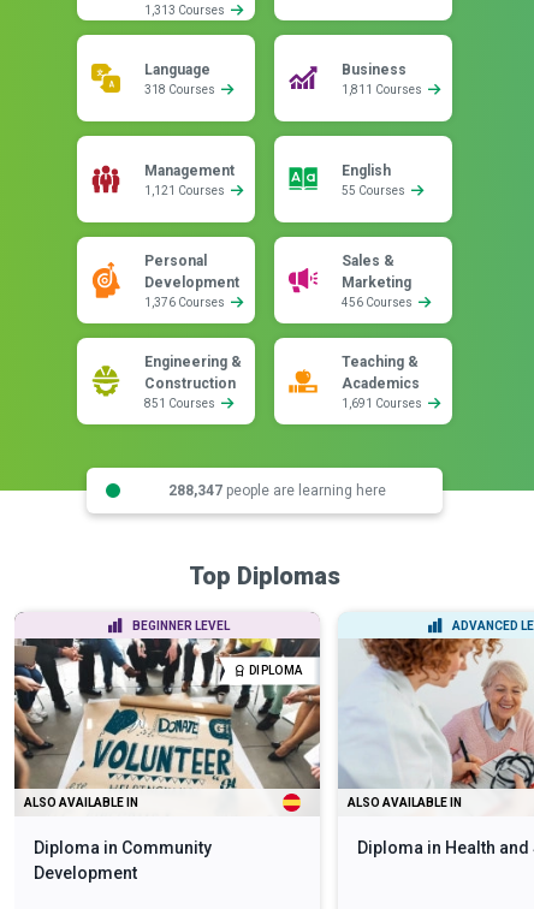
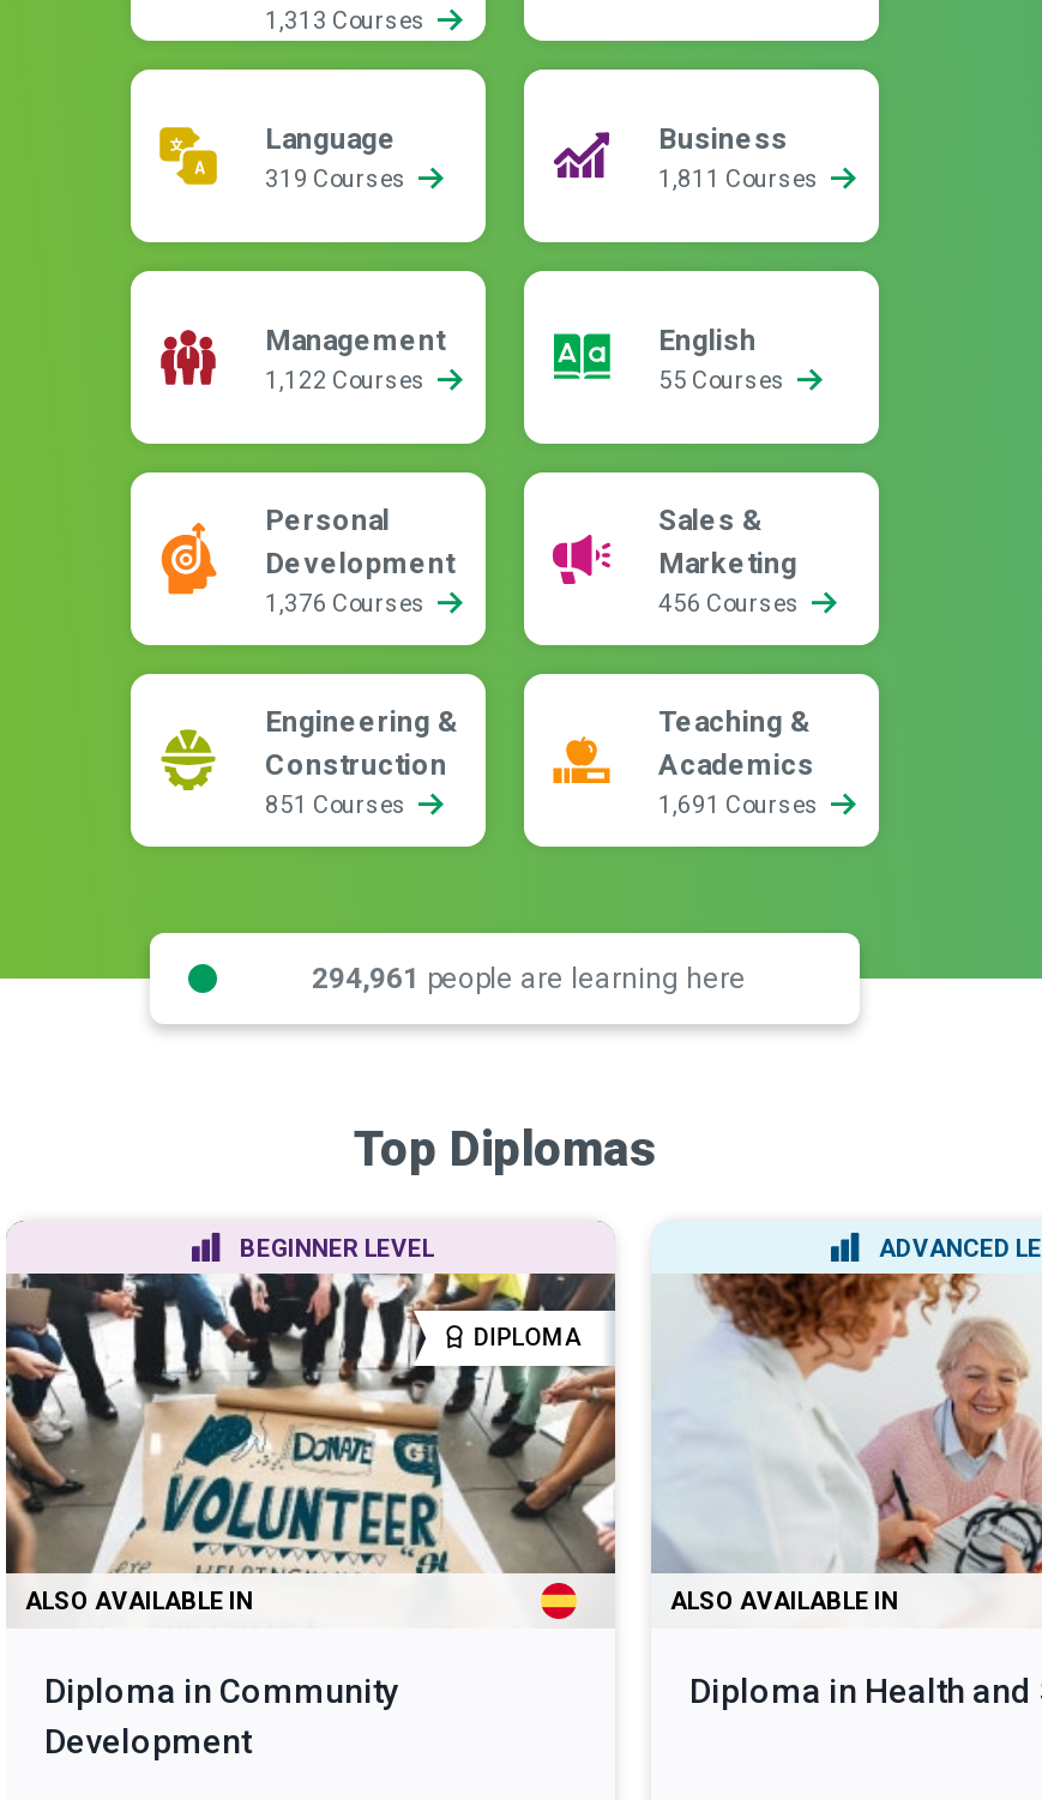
[144,83,218,96] 318 Courses -> [265,165,411,192] 319 Courses
[144,184,227,197] 1,121 Courses -> [265,367,430,393] 1,122 Courses
[168,482,385,498] 288,347 people are learning here -> [312,961,746,994] 294,961 people are learning here

